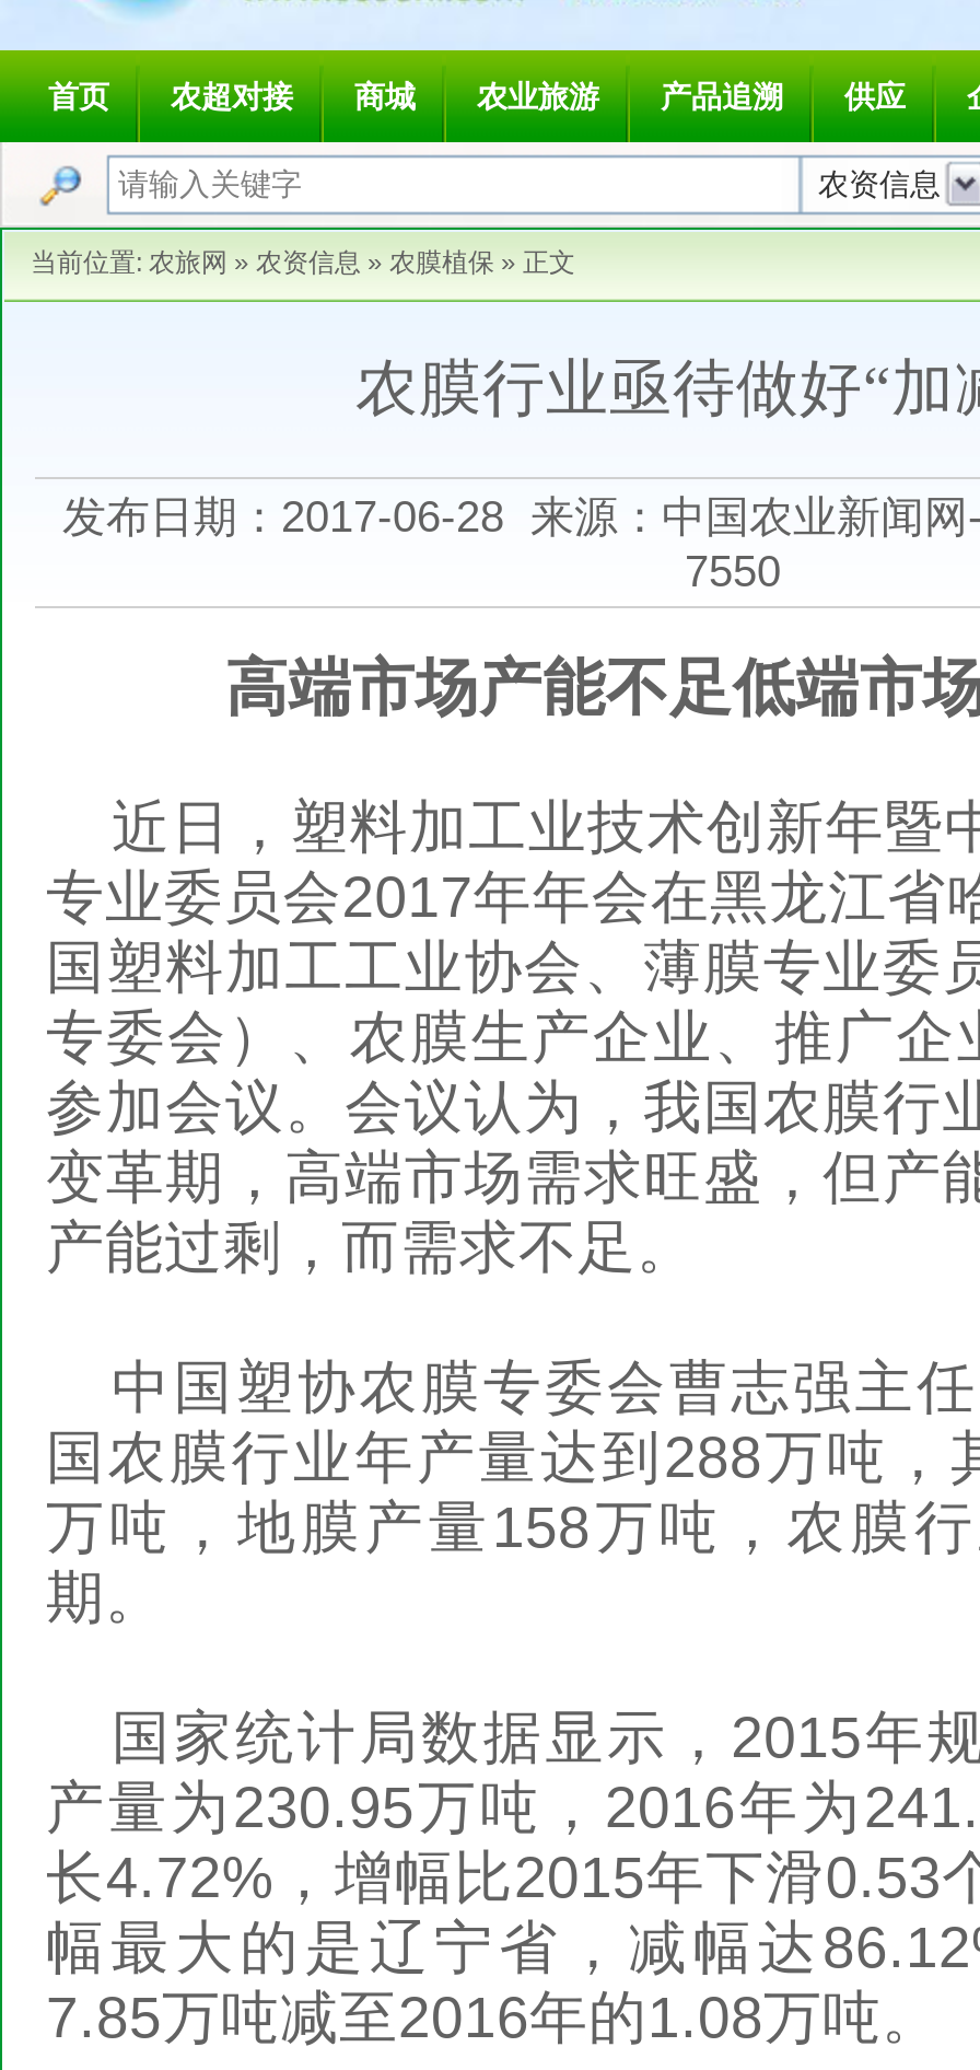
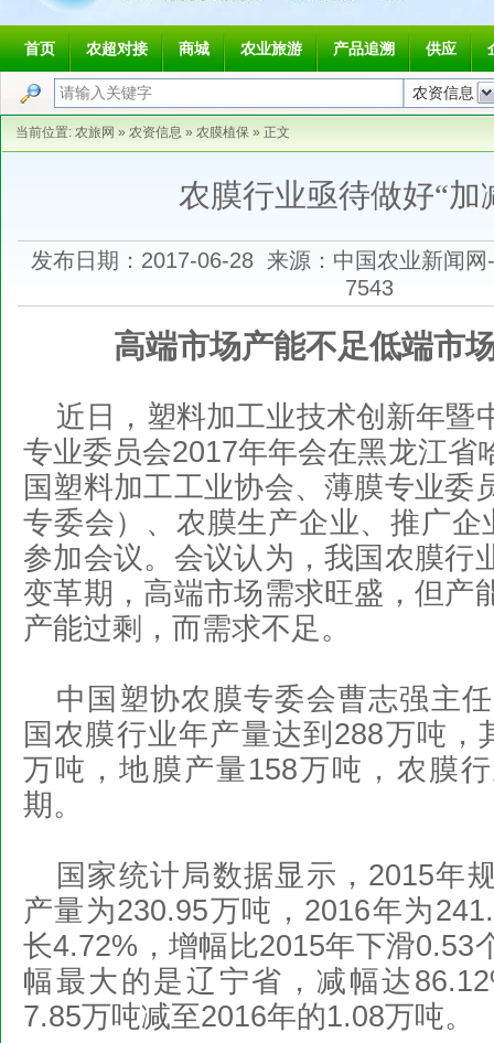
[685,547,781,595] 7550 -> [345,276,394,300] 7543

